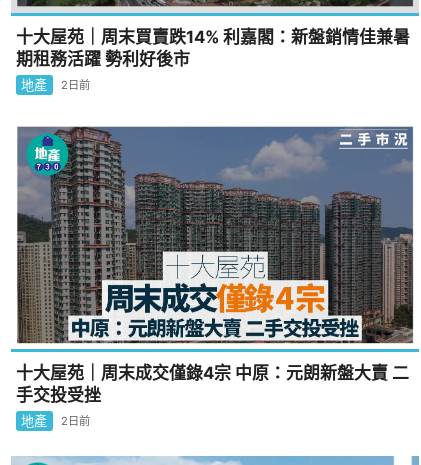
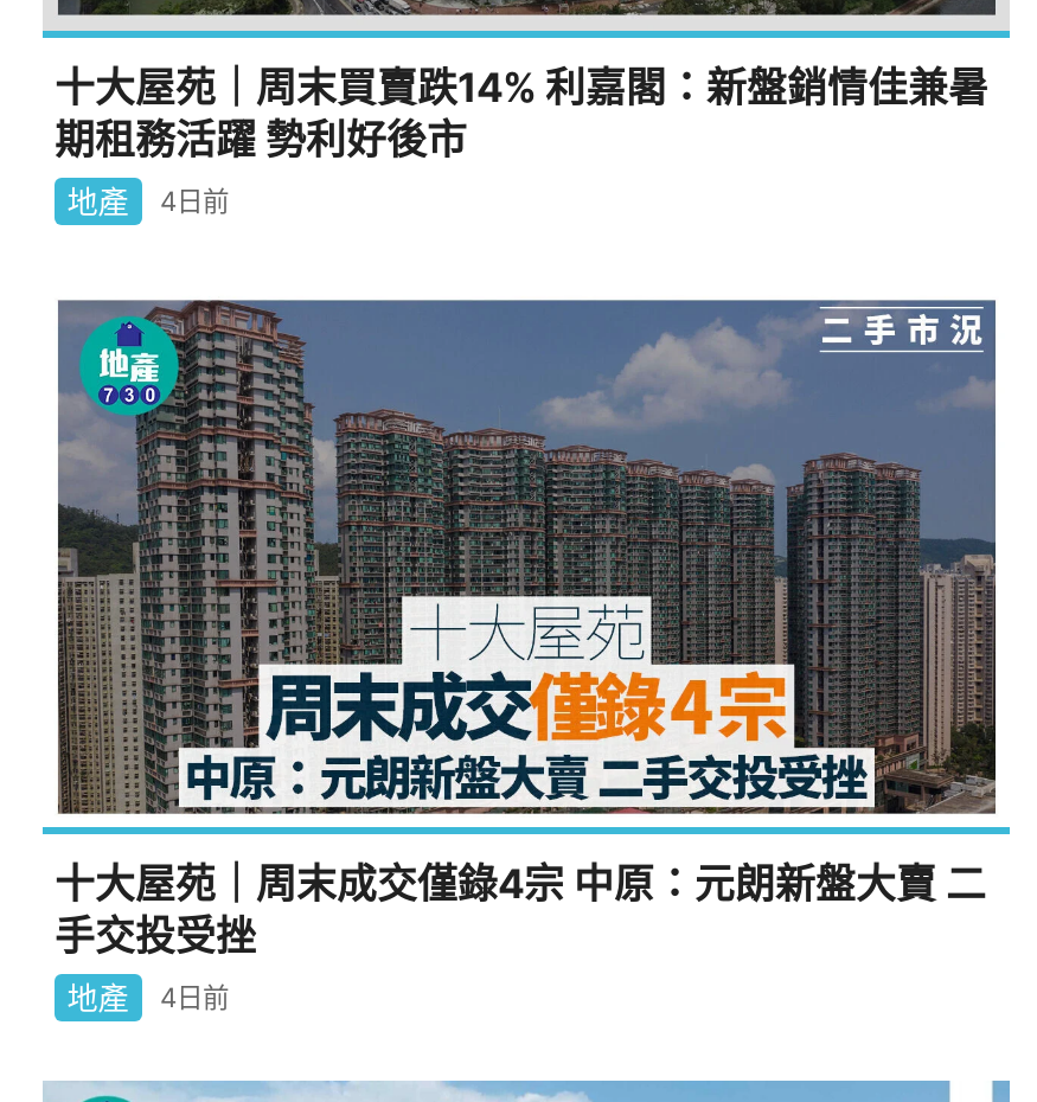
[21,77,89,93] 地產 2日前 -> [67,182,229,220] 地產 4日前
[21,413,89,429] 地產 2日前 -> [67,978,229,1016] 地產 4日前

